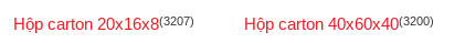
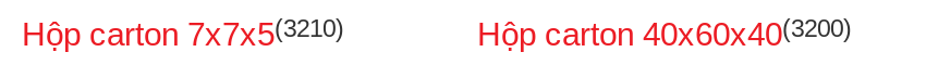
[13,14,194,33] Hộp carton 20x16x8(3207) -> [22,15,344,52] Hộp carton 7x7x5(3210)

